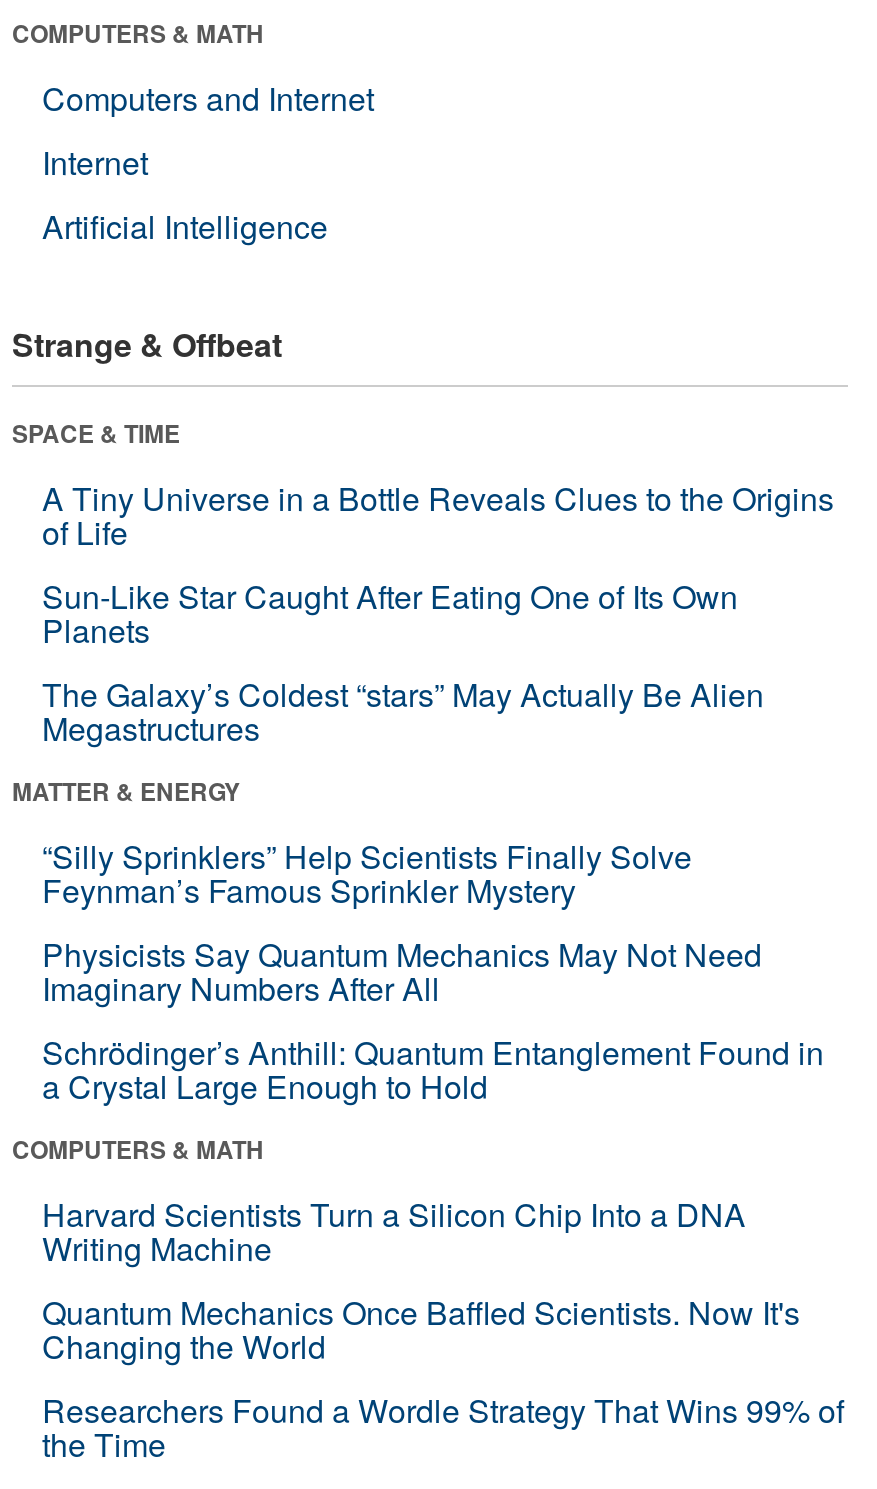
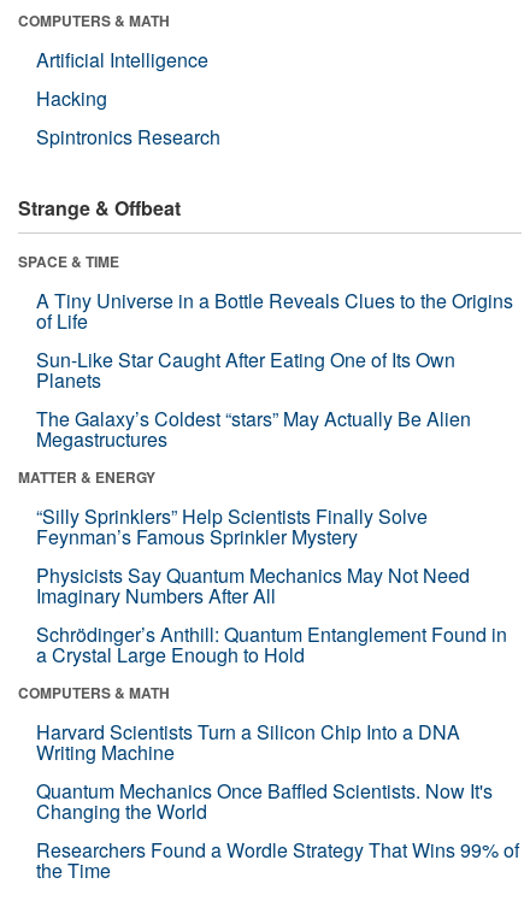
[42,75,374,185] Computers and Internet | Internet -> none
moved [42,203,328,249] -> [36,46,208,73]: Artificial Intelligence
none -> [36,84,220,150] Hacking | Spintronics Research

